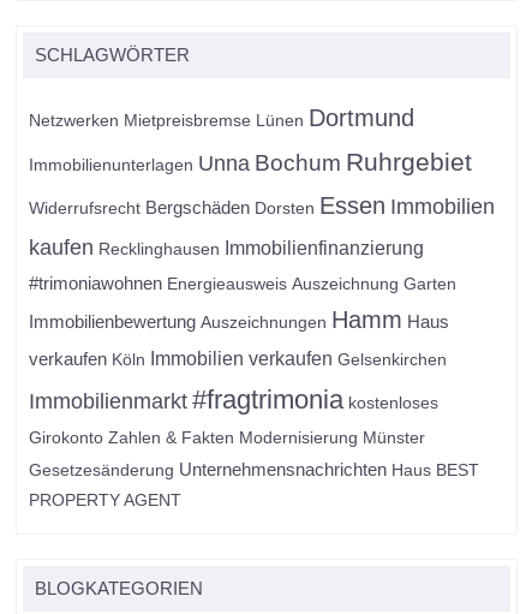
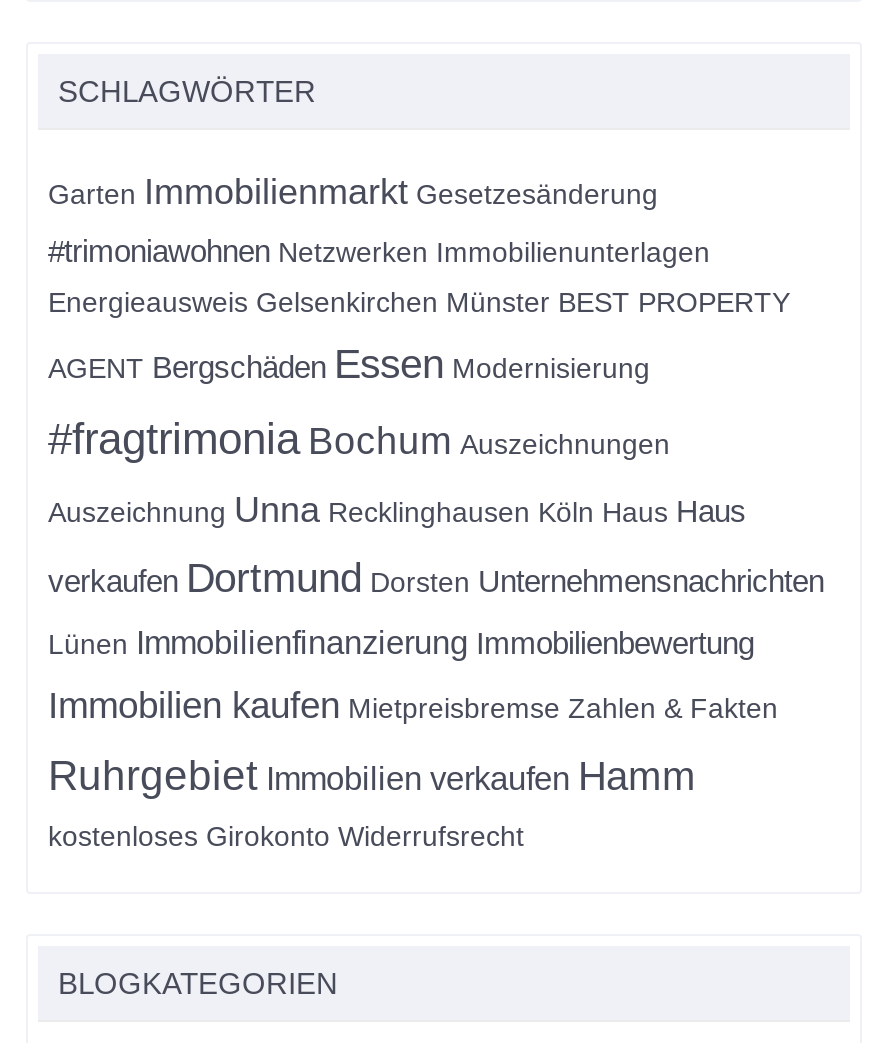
[29,103,495,509] Netzwerken Mietpreisbremse Lünen Dortmund | Immobilienunterlagen Unna Bochum Ruhrgebiet | Widerrufsrecht Bergschäden Dorsten Essen Immobilien | kaufen Recklinghausen Immobilienfinanzierung | #trimoniawohnen Energieausweis Auszeichnung Garten | Immobilienbewertung Auszeichnungen Hamm Haus | verkaufen Köln Immobilien verkaufen Gelsenkirchen | Immobilienmarkt #fragtrimonia kostenloses | Girokonto Zahlen & Fakten Modernisierung Münster | Gesetzesänderung Unternehmensnachrichten Haus BEST | PROPERTY AGENT -> [48,172,824,852] Garten Immobilienmarkt Gesetzesänderung | #trimoniawohnen Netzwerken Immobilienunterlagen | Energieausweis Gelsenkirchen Münster BEST PROPERTY | AGENT Bergschäden Essen Modernisierung | #fragtrimonia Bochum Auszeichnungen | Auszeichnung Unna Recklinghausen Köln Haus Haus | verkaufen Dortmund Dorsten Unternehmensnachrichten | Lünen Immobilienfinanzierung Immobilienbewertung | Immobilien kaufen Mietpreisbremse Zahlen & Fakten | Ruhrgebiet Immobilien verkaufen Hamm | kostenloses Girokonto Widerrufsrecht

